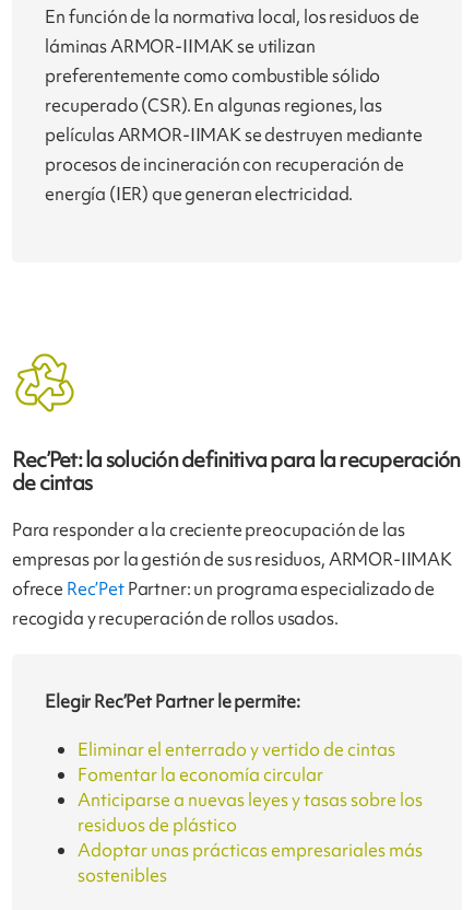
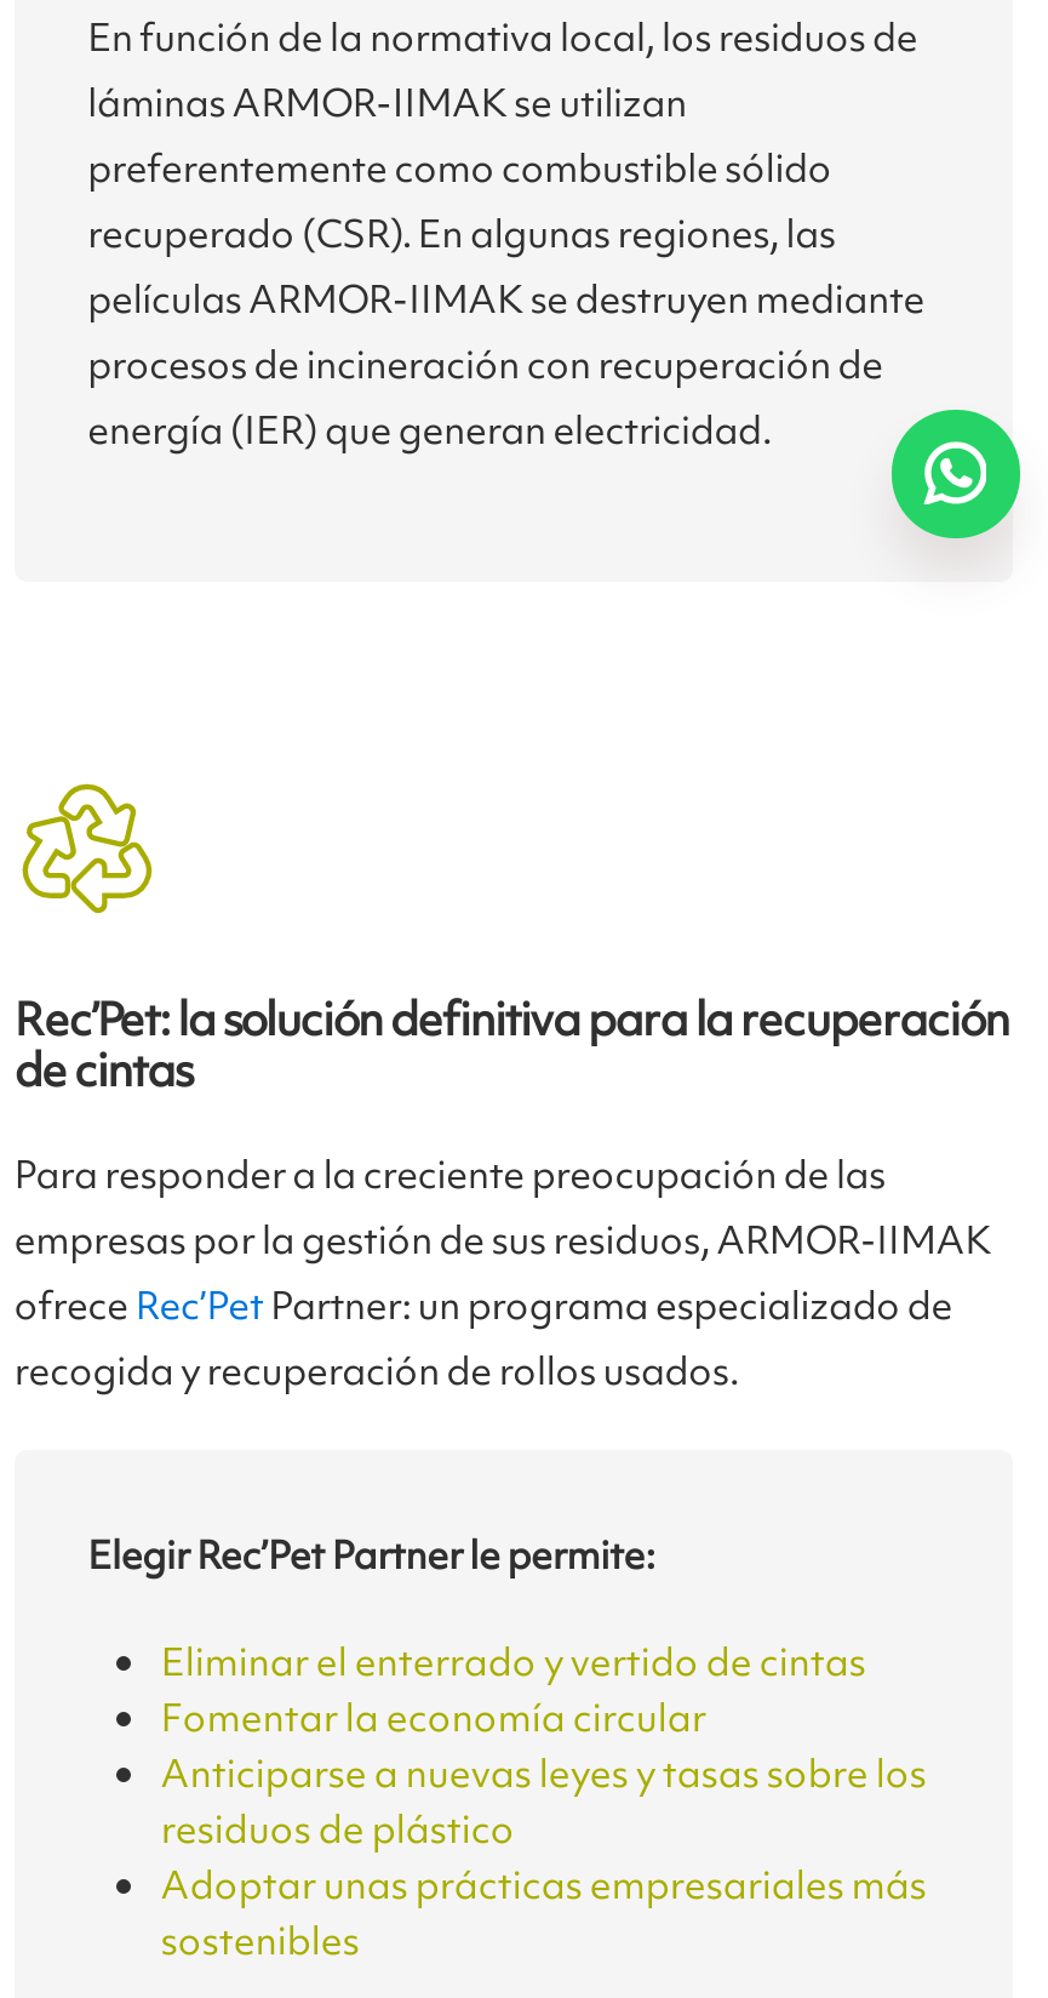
none -> [889,407,1023,550] [image]

